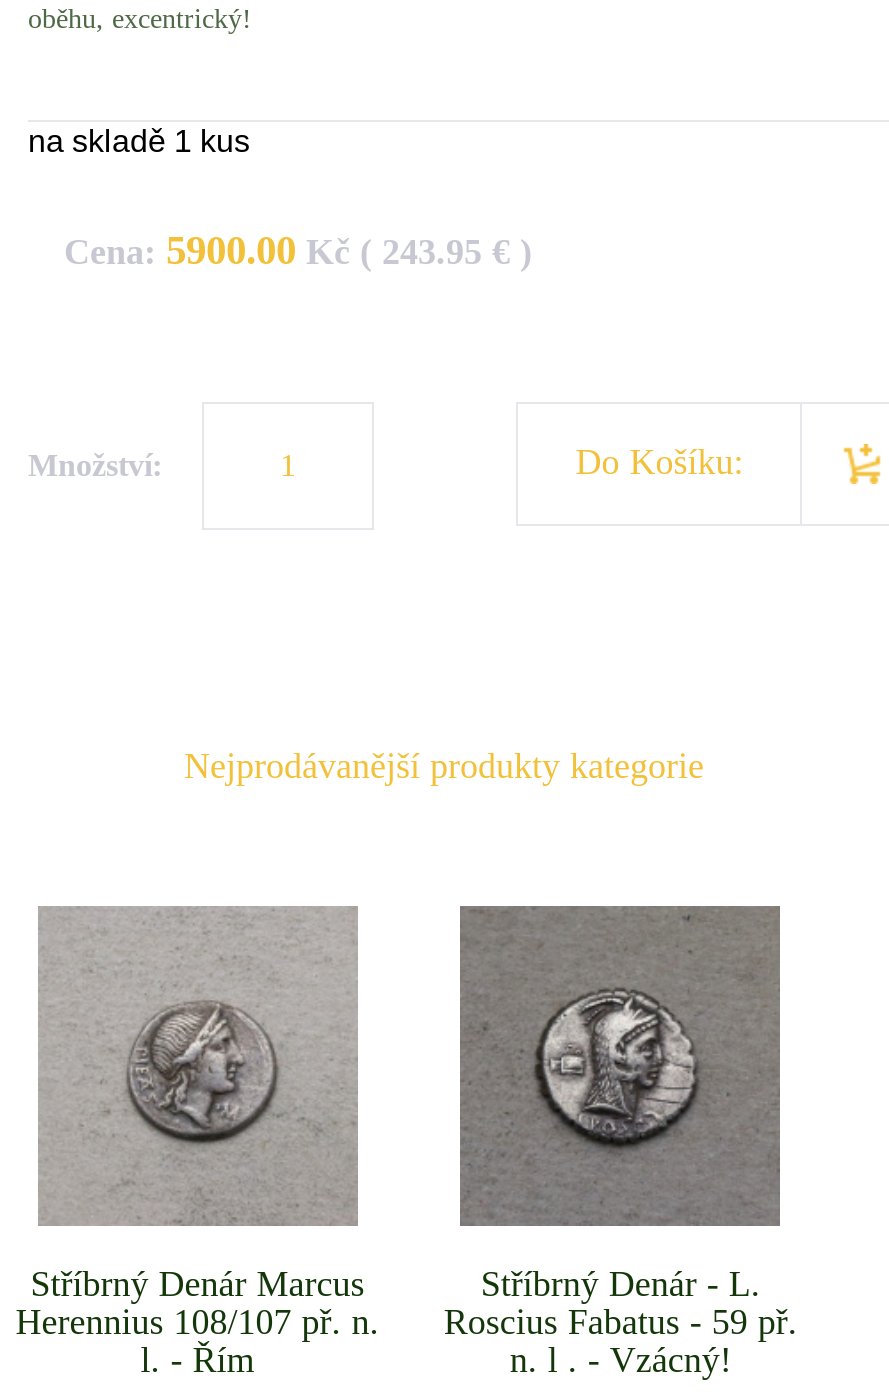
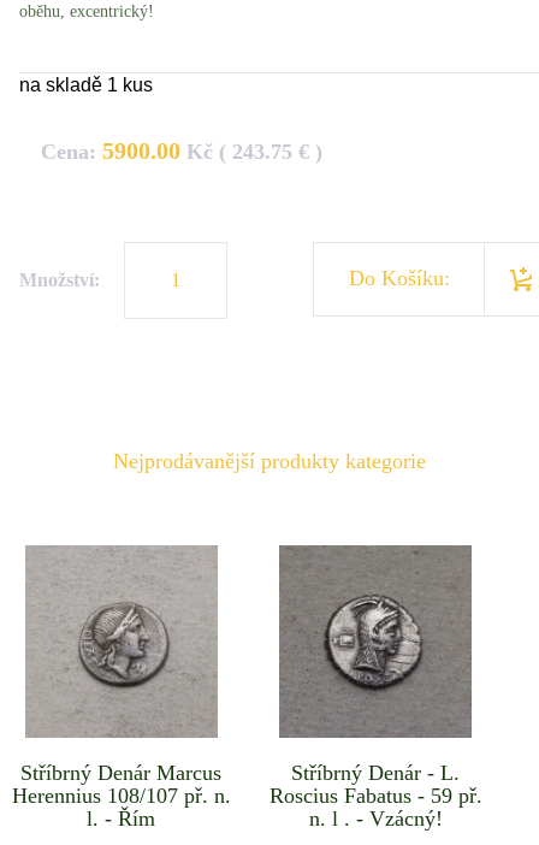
[64,227,532,271] Cena: 5900.00 Kč ( 243.95 € ) -> [41,137,322,163] Cena: 5900.00 Kč ( 243.75 € )

